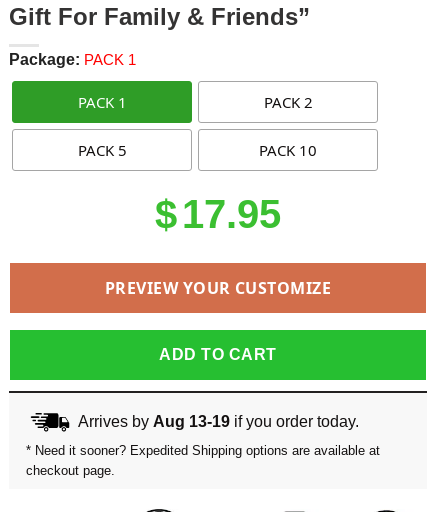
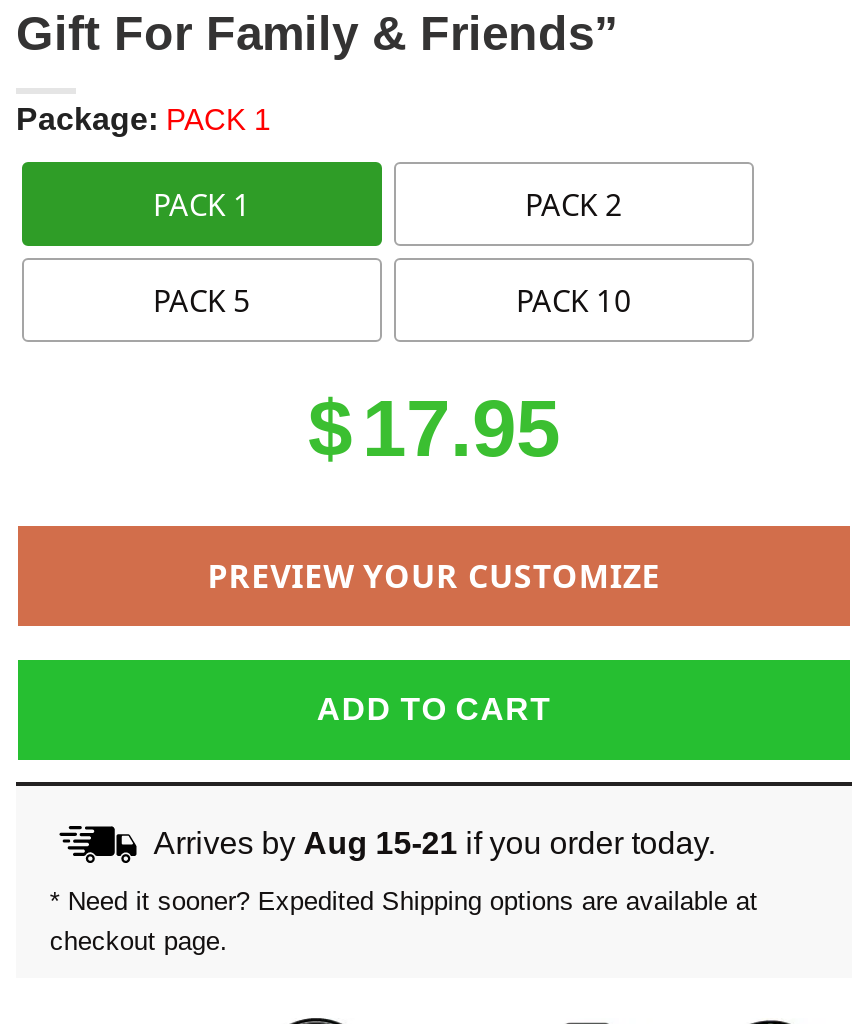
[78,413,359,430] Arrives by Aug 13-19 if you order today. -> [154,826,716,860] Arrives by Aug 15-21 if you order today.

